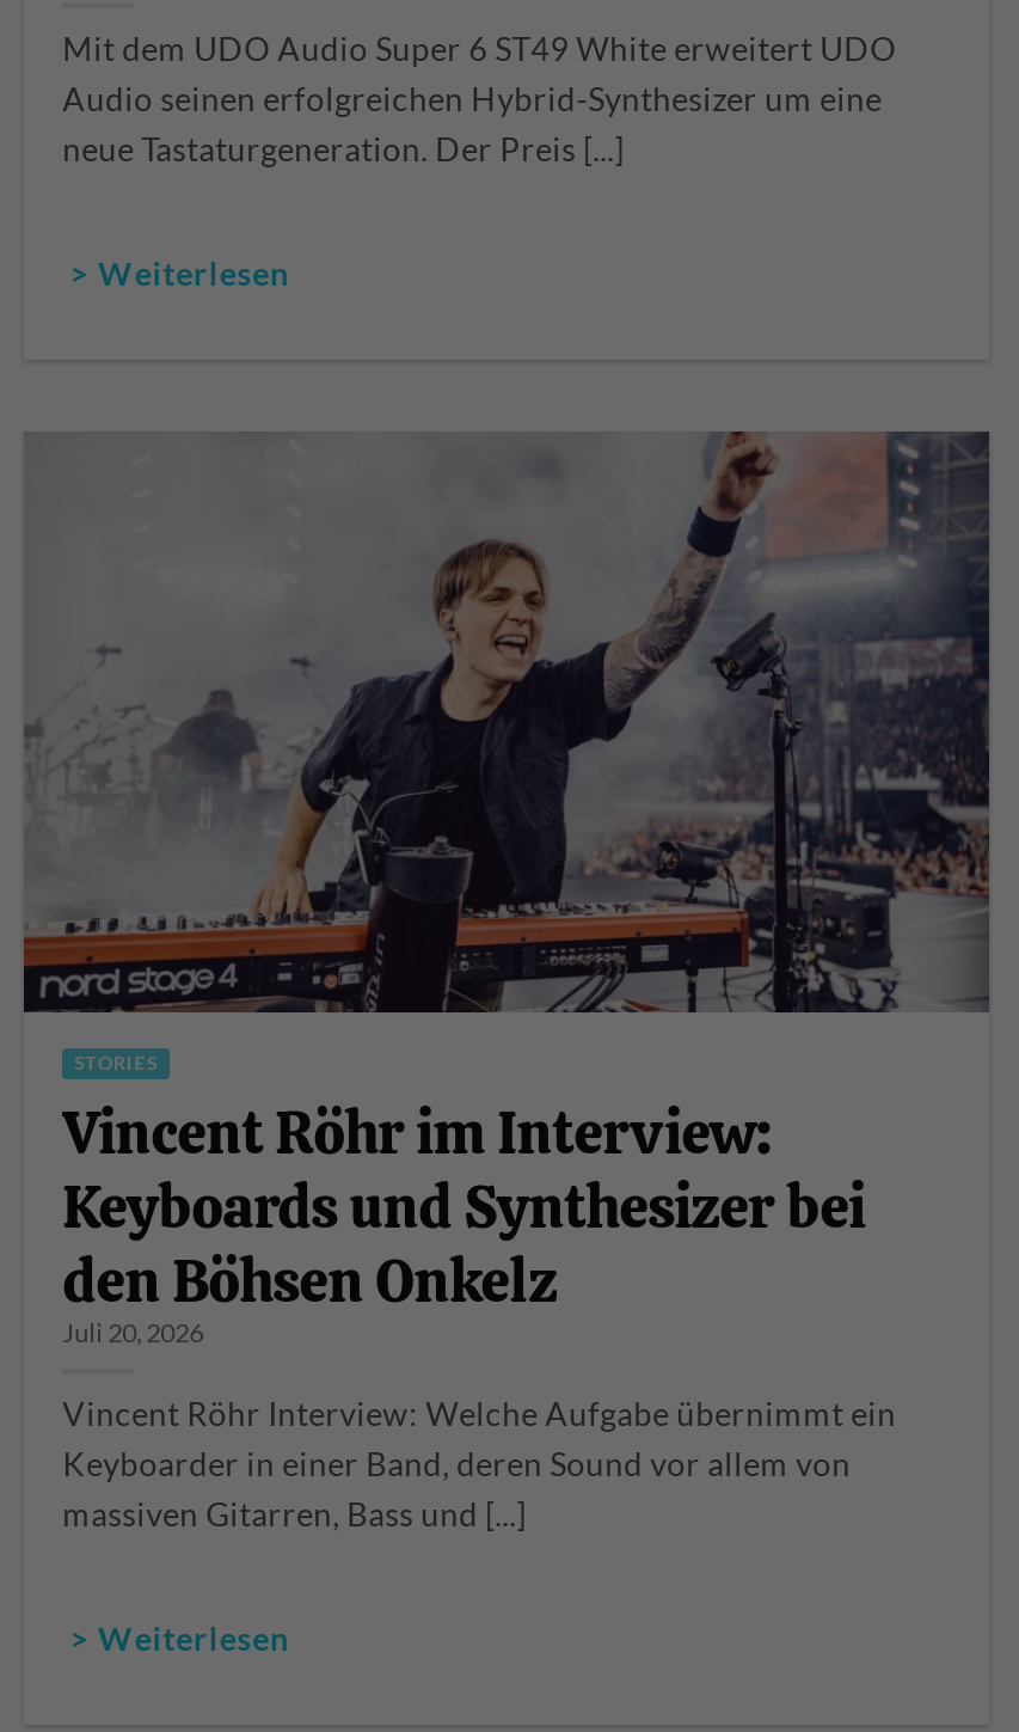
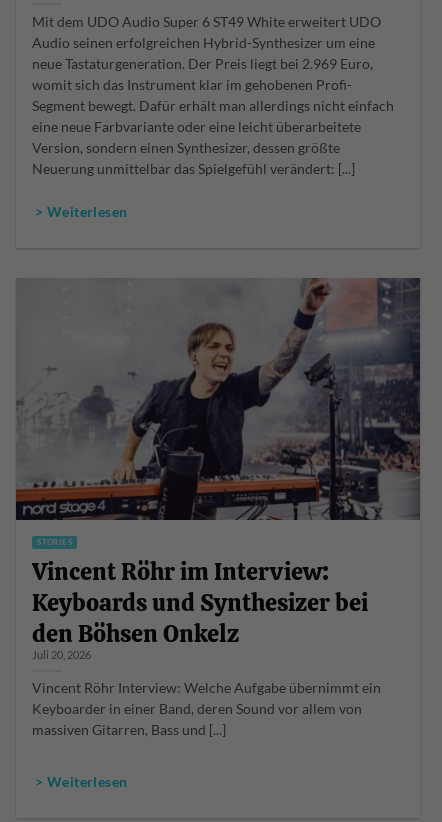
[62,130,624,168] neue Tastaturgeneration. Der Preis [...] -> [32,56,394,177] neue Tastaturgeneration. Der Preis liegt bei 2.969 Euro, | womit sich das Instrument klar im gehobenen Profi- | Segment bewegt. Dafür erhält man allerdings nicht einfach | eine neue Farbvariante oder eine leicht überarbeitete | Version, sondern einen Synthesizer, dessen größte | Neuerung unmittelbar das Spielgefühl verändert: [...]

